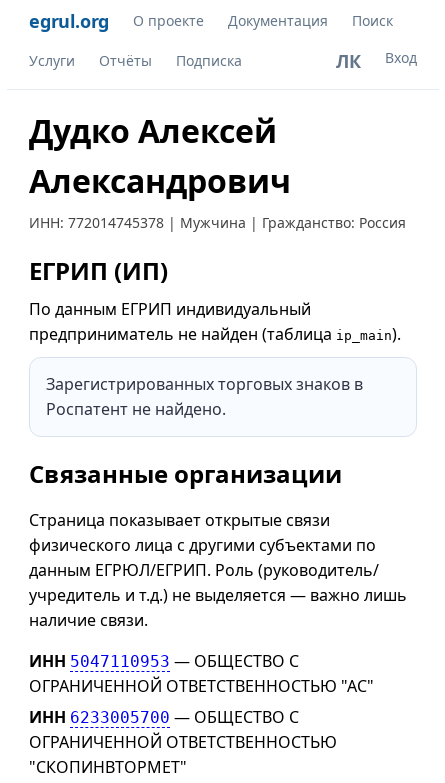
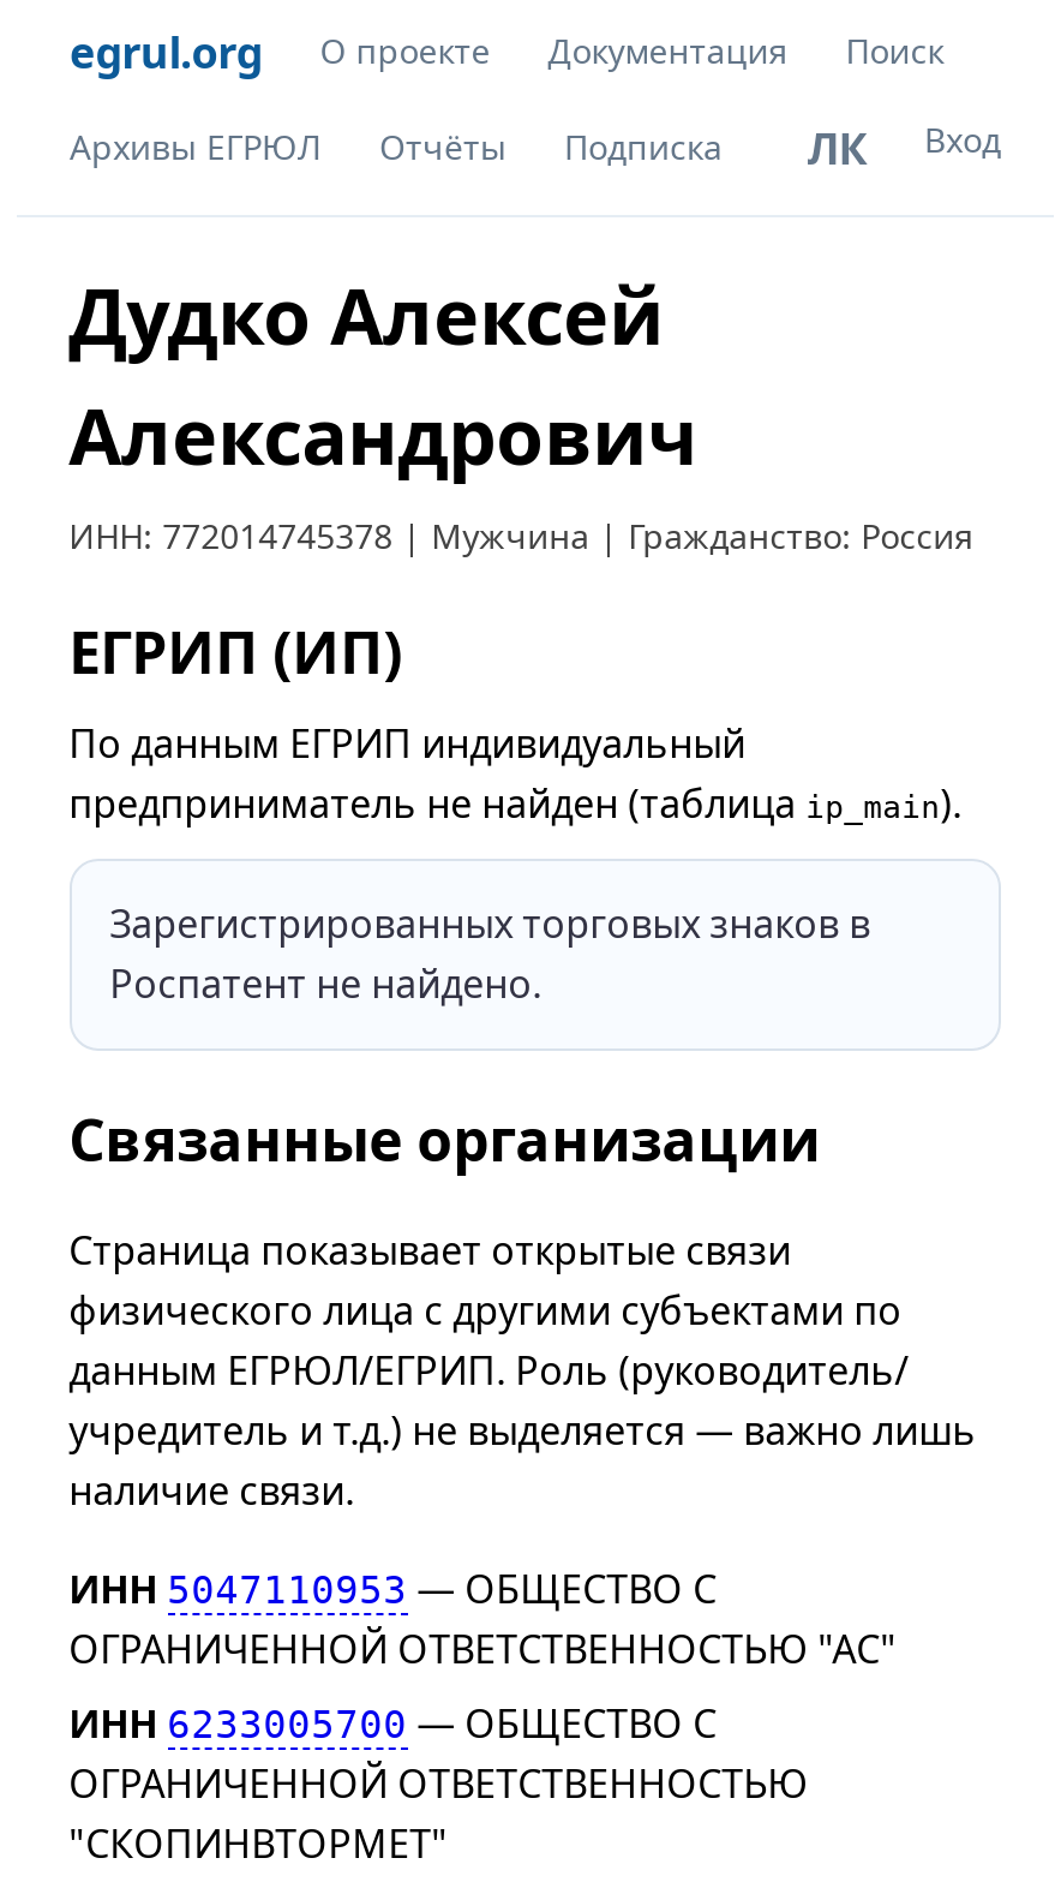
[29,51,75,70] Услуги -> [70,124,322,169] Архивы ЕГРЮЛ

